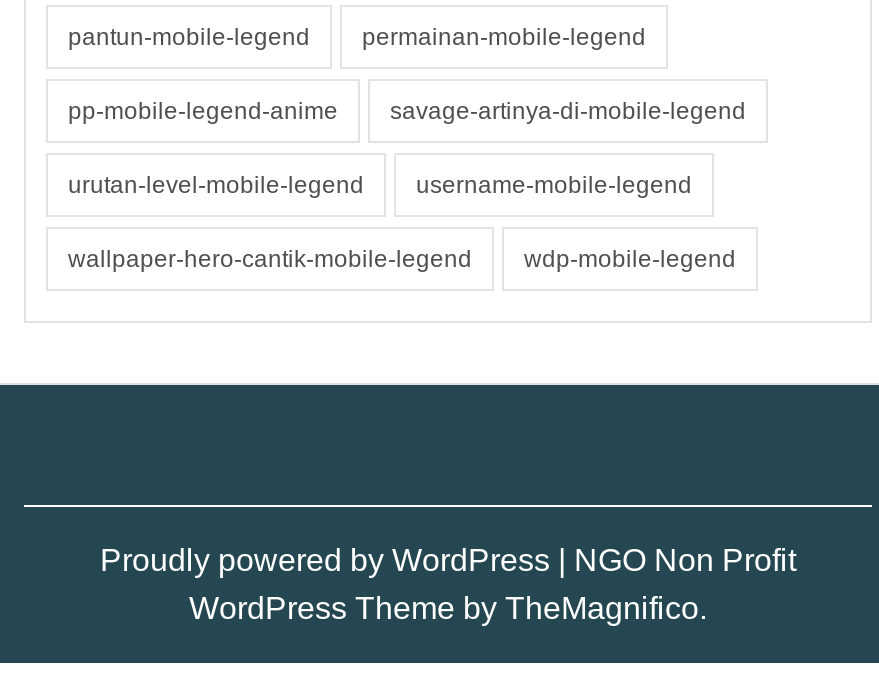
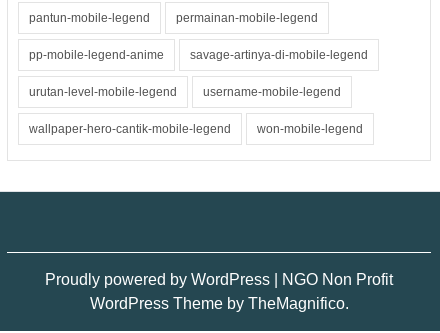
[524,245,736,273] wdp-mobile-legend -> [257,122,363,136] won-mobile-legend

